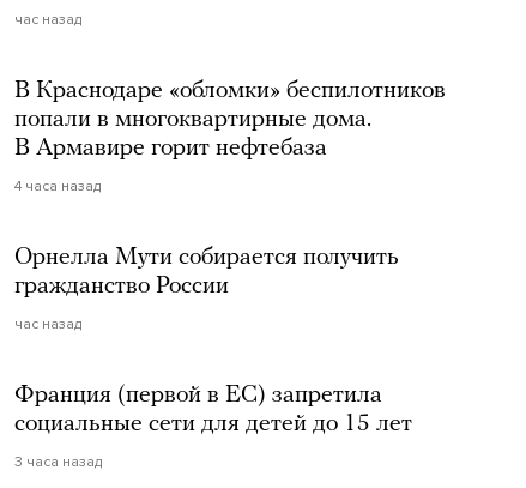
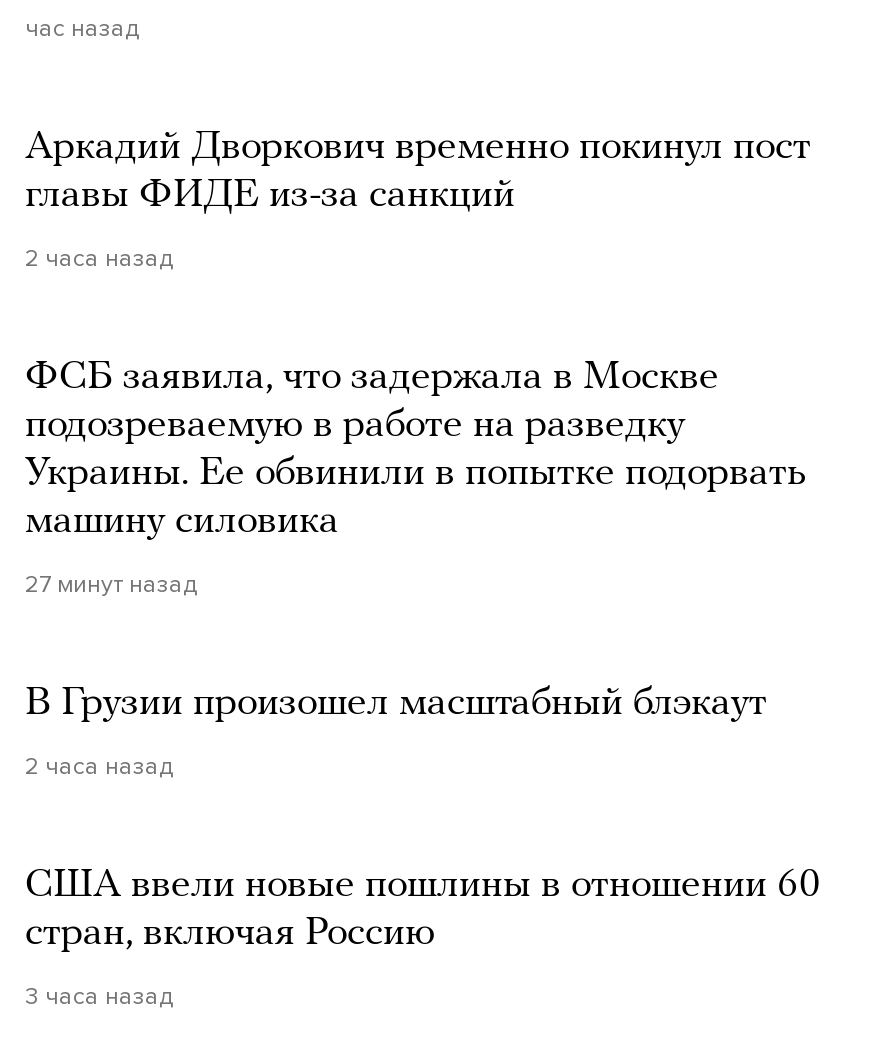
[14,79,446,436] В Краснодаре «обломки» беспилотников | попали в многоквартирные дома. | В Армавире горит нефтебаза | 4 часа назад | Орнелла Мути собирается получить | гражданство России | час назад | Франция (первой в ЕС) запретила | социальные сети для детей до 15 лет -> [25,128,821,954] Аркадий Дворкович временно покинул пост | главы ФИДЕ из-за санкций | 2 часа назад | ФСБ заявила, что задержала в Москве | подозреваемую в работе на разведку | Украины. Ее обвинили в попытке подорвать | машину силовика | 27 минут назад | В Грузии произошел масштабный блэкаут | 2 часа назад | США ввели новые пошлины в отношении 60 | стран, включая Россию

